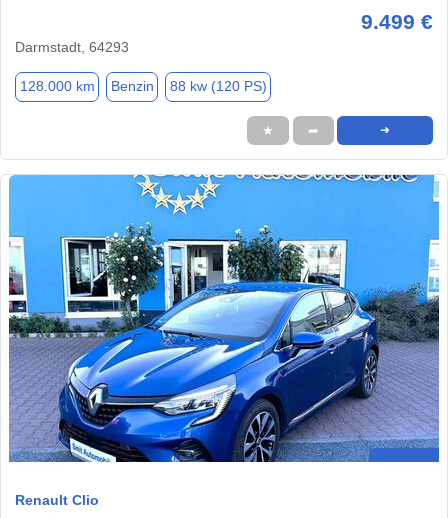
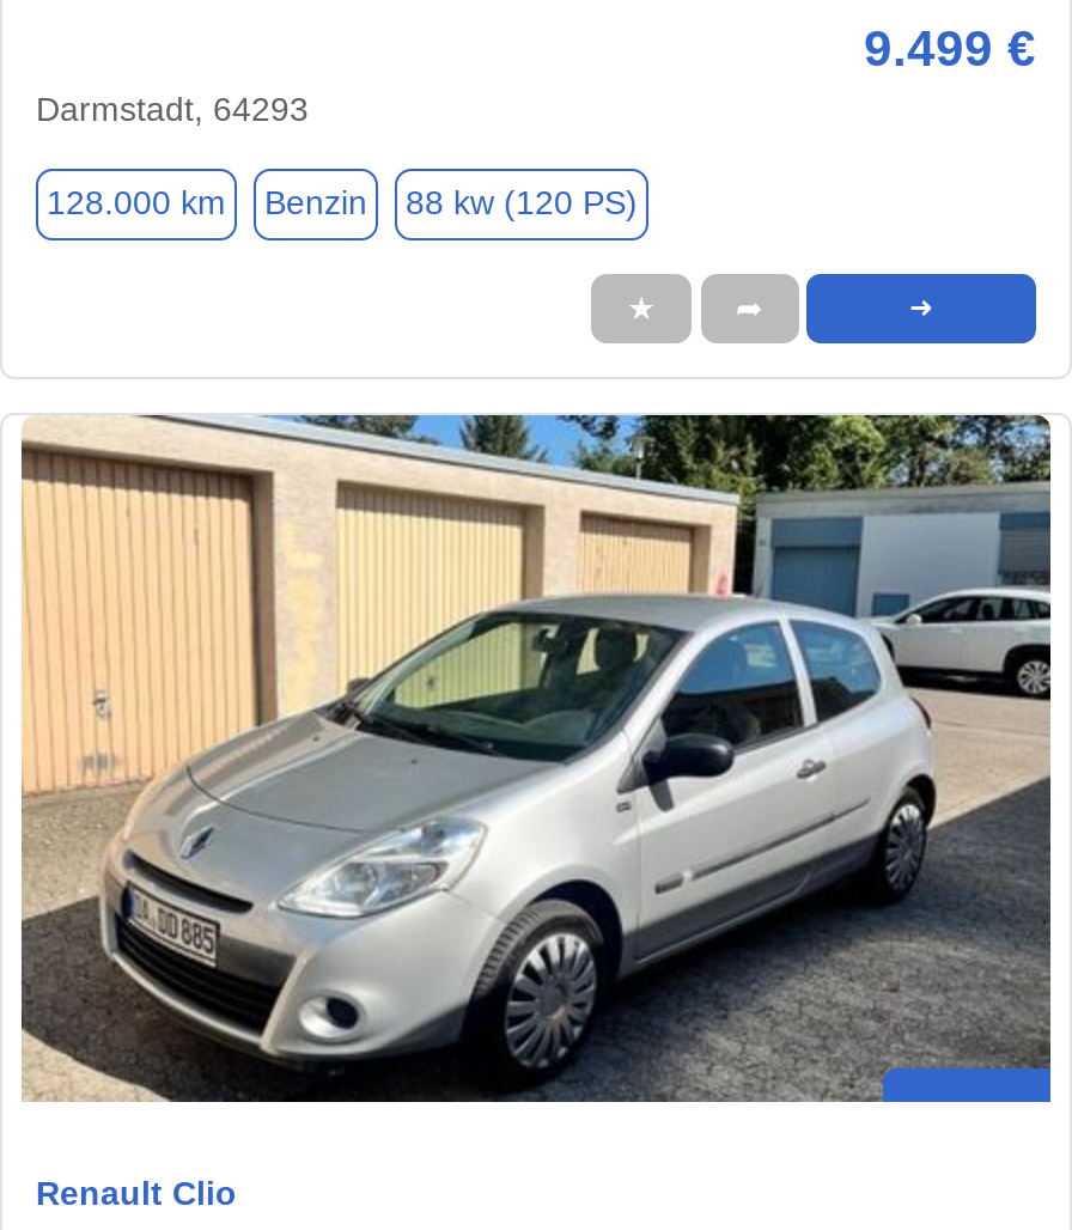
[8,174,440,463] [image] -> [19,413,1053,1104] [image]

